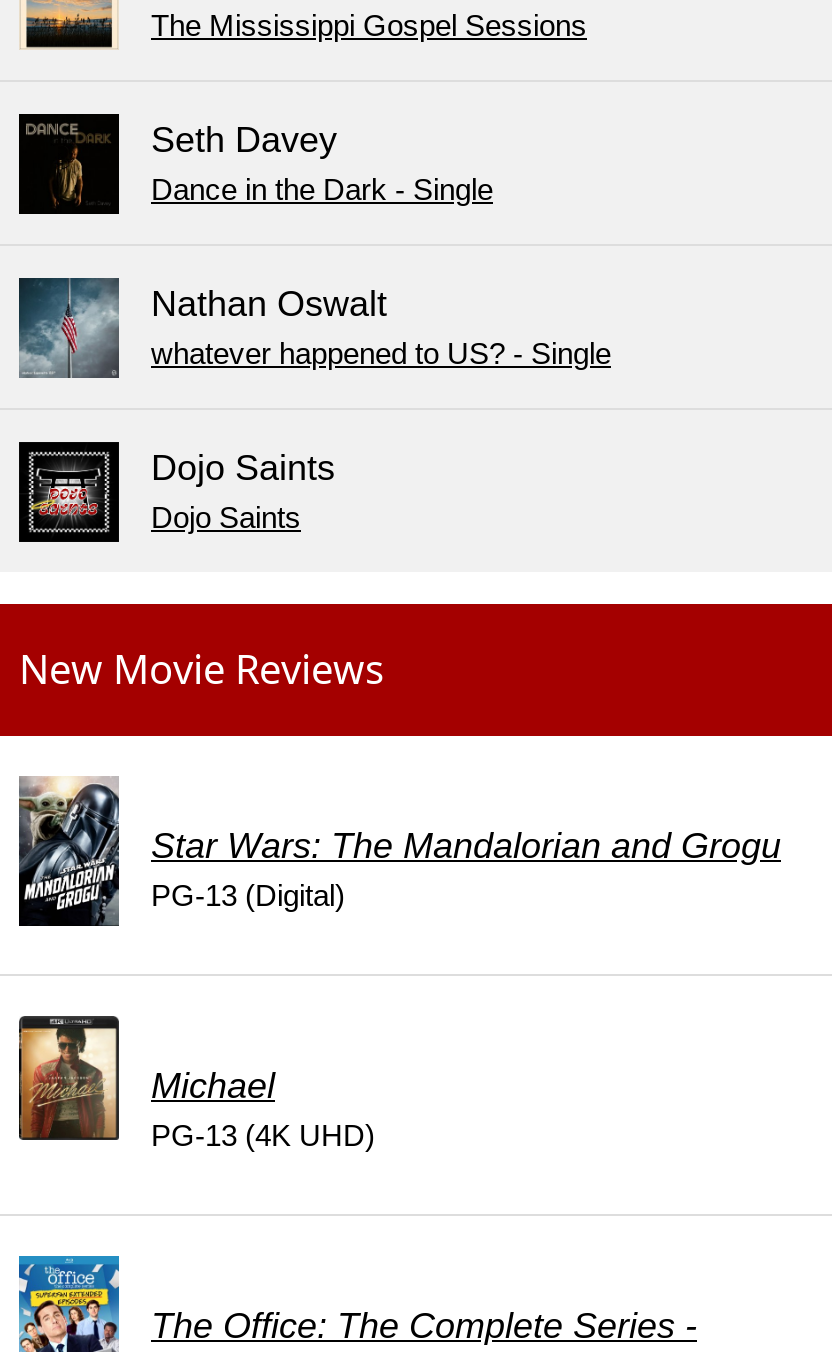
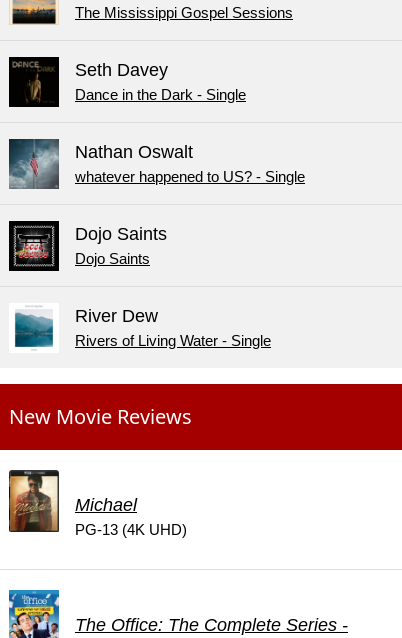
none -> [9,303,271,353] [image] | River Dew | Rivers of Living Water - Single
moved [19,641,385,695] -> [9,403,192,430]: New Movie Reviews
[17,776,781,928] [image] | Star Wars: The Mandalorian and Grogu | PG-13 (Digital) -> none

